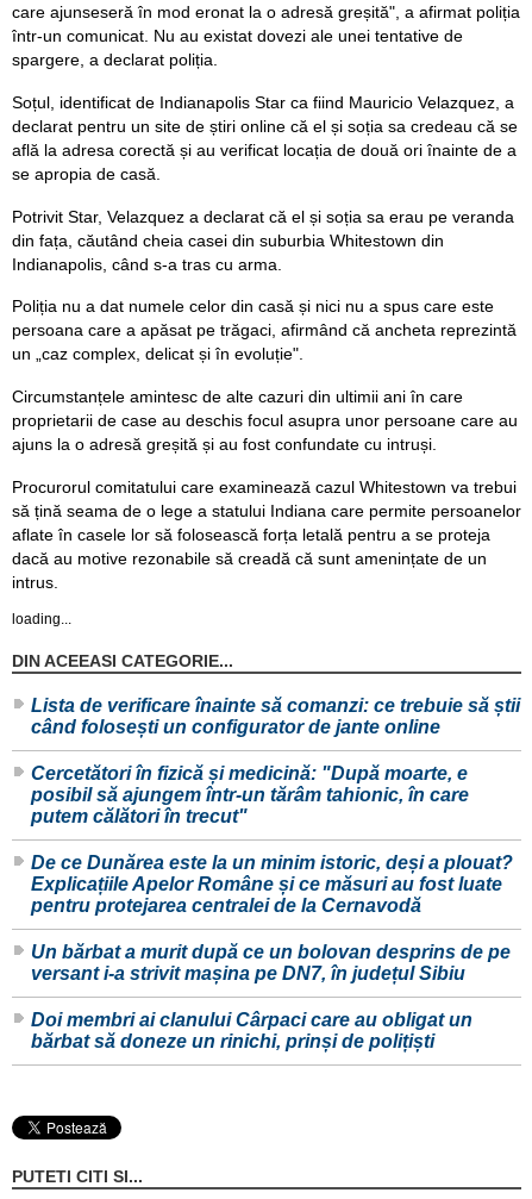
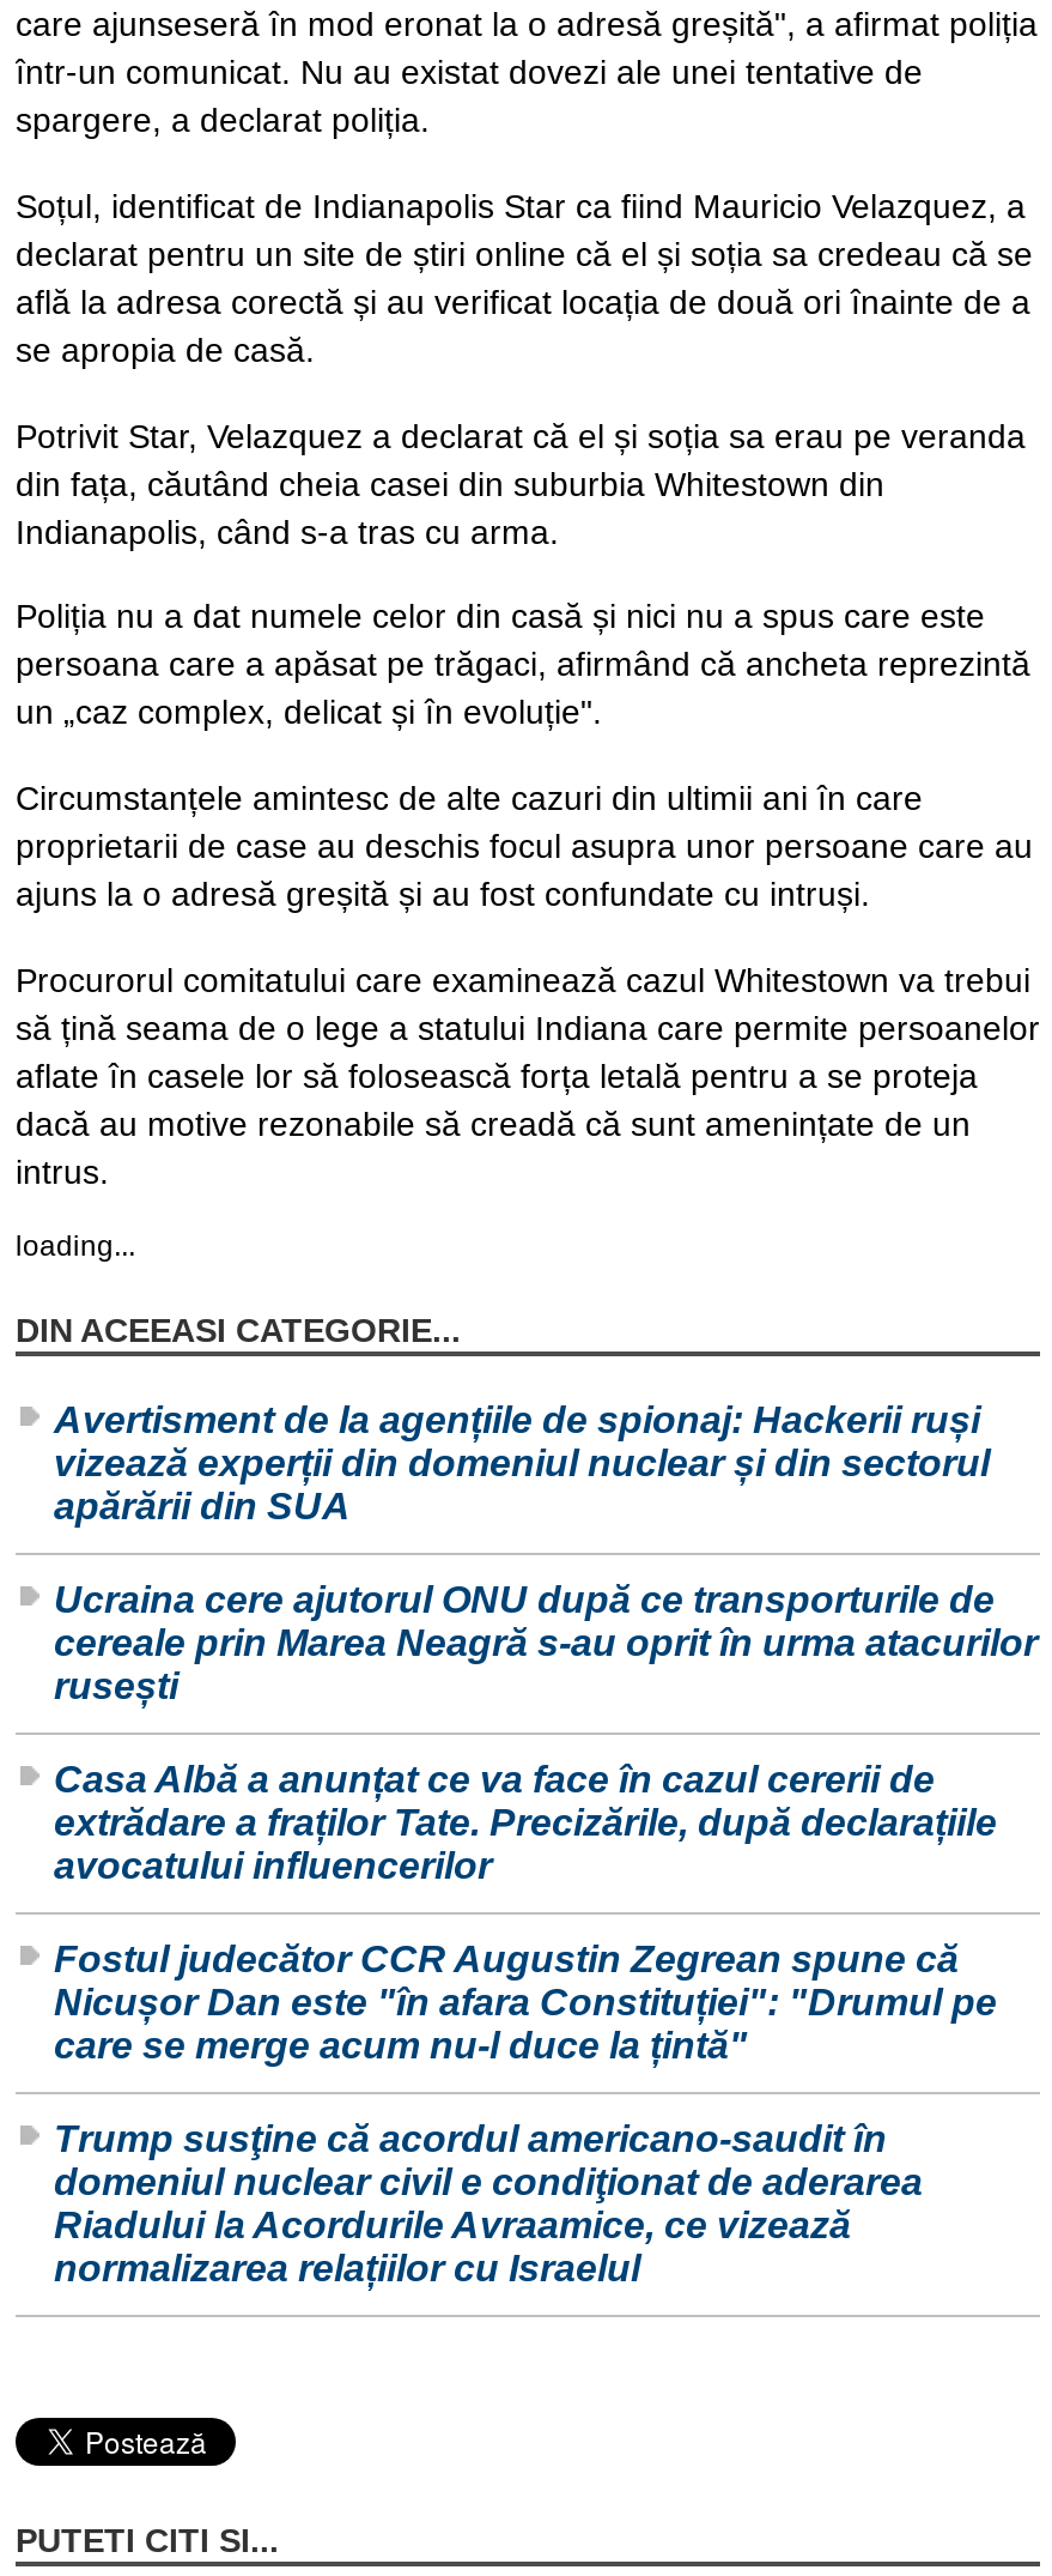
[31,696,520,737] Lista de verificare înainte să comanzi: ce trebuie să știi | când folosești un configurator de jante online -> [54,1400,990,1527] Avertisment de la agențiile de spionaj: Hackerii ruși | vizează experții din domeniul nuclear și din sectorul | apărării din SUA
[31,763,469,827] Cercetători în fizică și medicină: "După moarte, e | posibil să ajungem într-un tărâm tahionic, în care | putem călători în trecut" -> [54,1580,1038,1707] Ucraina cere ajutorul ONU după ce transporturile de | cereale prin Marea Neagră s-au oprit în urma atacurilor | rusești
[31,853,513,916] De ce Dunărea este la un minim istoric, deși a plouat? | Explicațiile Apelor Române și ce măsuri au fost luate | pentru protejarea centralei de la Cernavodă -> [54,1759,997,1886] Casa Albă a anunțat ce va face în cazul cererii de | extrădare a fraților Tate. Precizările, după declarațiile | avocatului influencerilor
[31,942,511,984] Un bărbat a murit după ce un bolovan desprins de pe | versant i-a strivit mașina pe DN7, în județul Sibiu -> [54,1939,997,2066] Fostul judecător CCR Augustin Zegrean spune că | Nicușor Dan este "în afara Constituției": "Drumul pe | care se merge acum nu-l duce la țintă"
[31,1010,472,1052] Doi membri ai clanului Cârpaci care au obligat un | bărbat să doneze un rinichi, prinși de polițiști -> [54,2119,923,2289] Trump susţine că acordul americano-saudit în | domeniul nuclear civil e condiţionat de aderarea | Riadului la Acordurile Avraamice, ce vizează | normalizarea relațiilor cu Israelul

